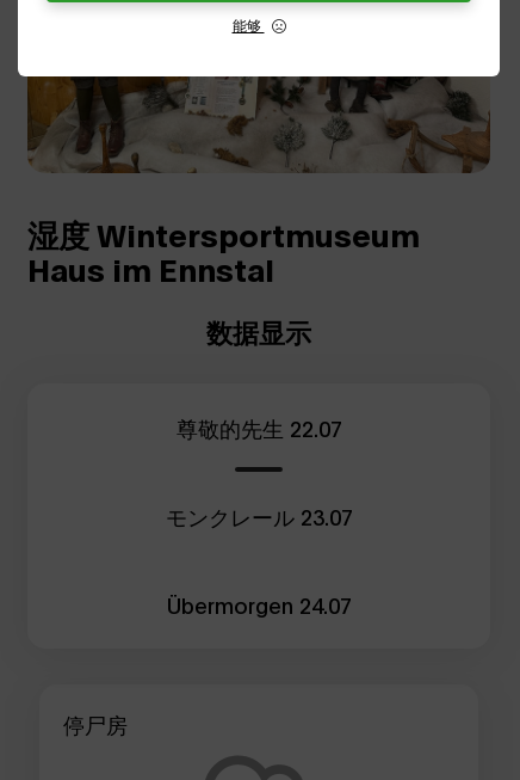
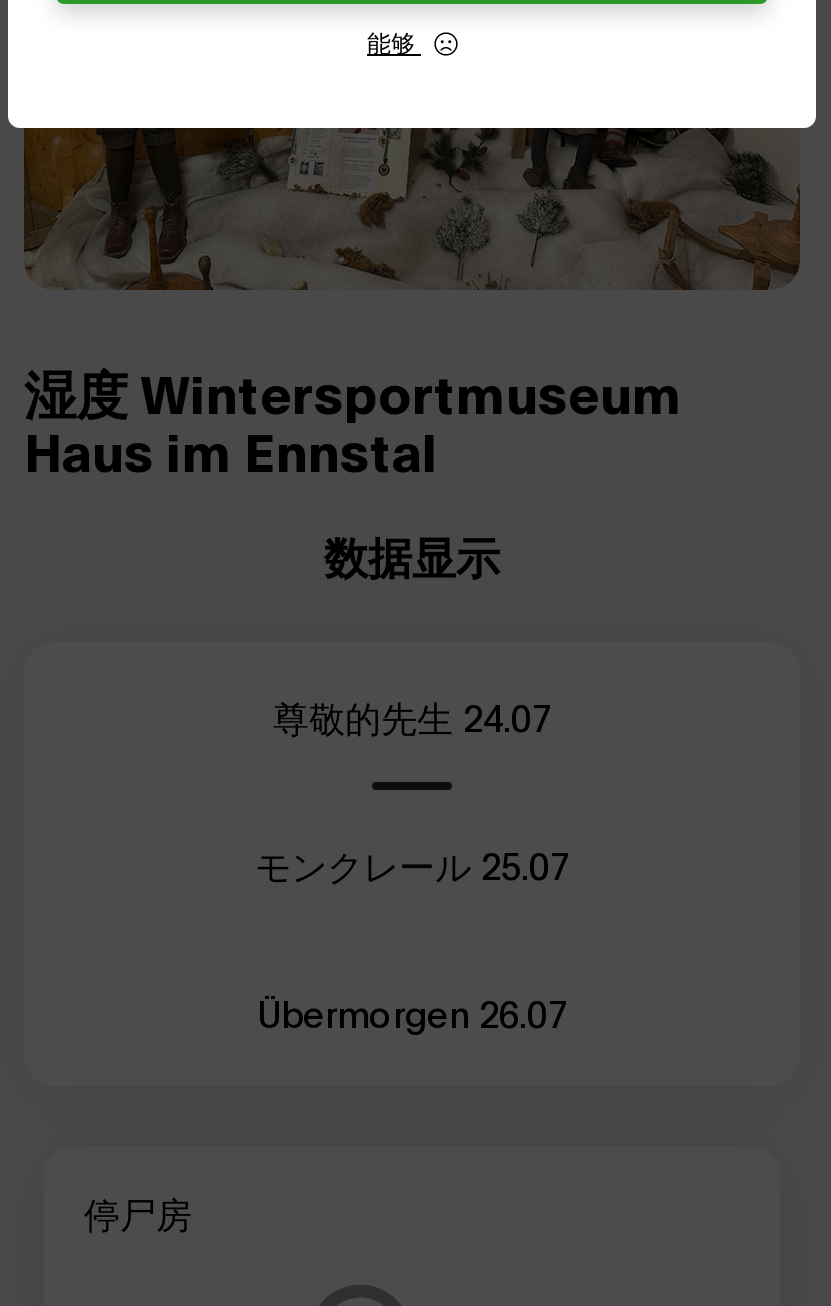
[176,413,342,442] 尊敬的先生 22.07 -> [273,692,551,740] 尊敬的先生 24.07
[165,502,352,530] モンクレール 23.07 -> [255,840,569,888] モンクレール 25.07
[166,590,351,619] Übermorgen 24.07 -> [257,988,567,1036] Übermorgen 26.07

